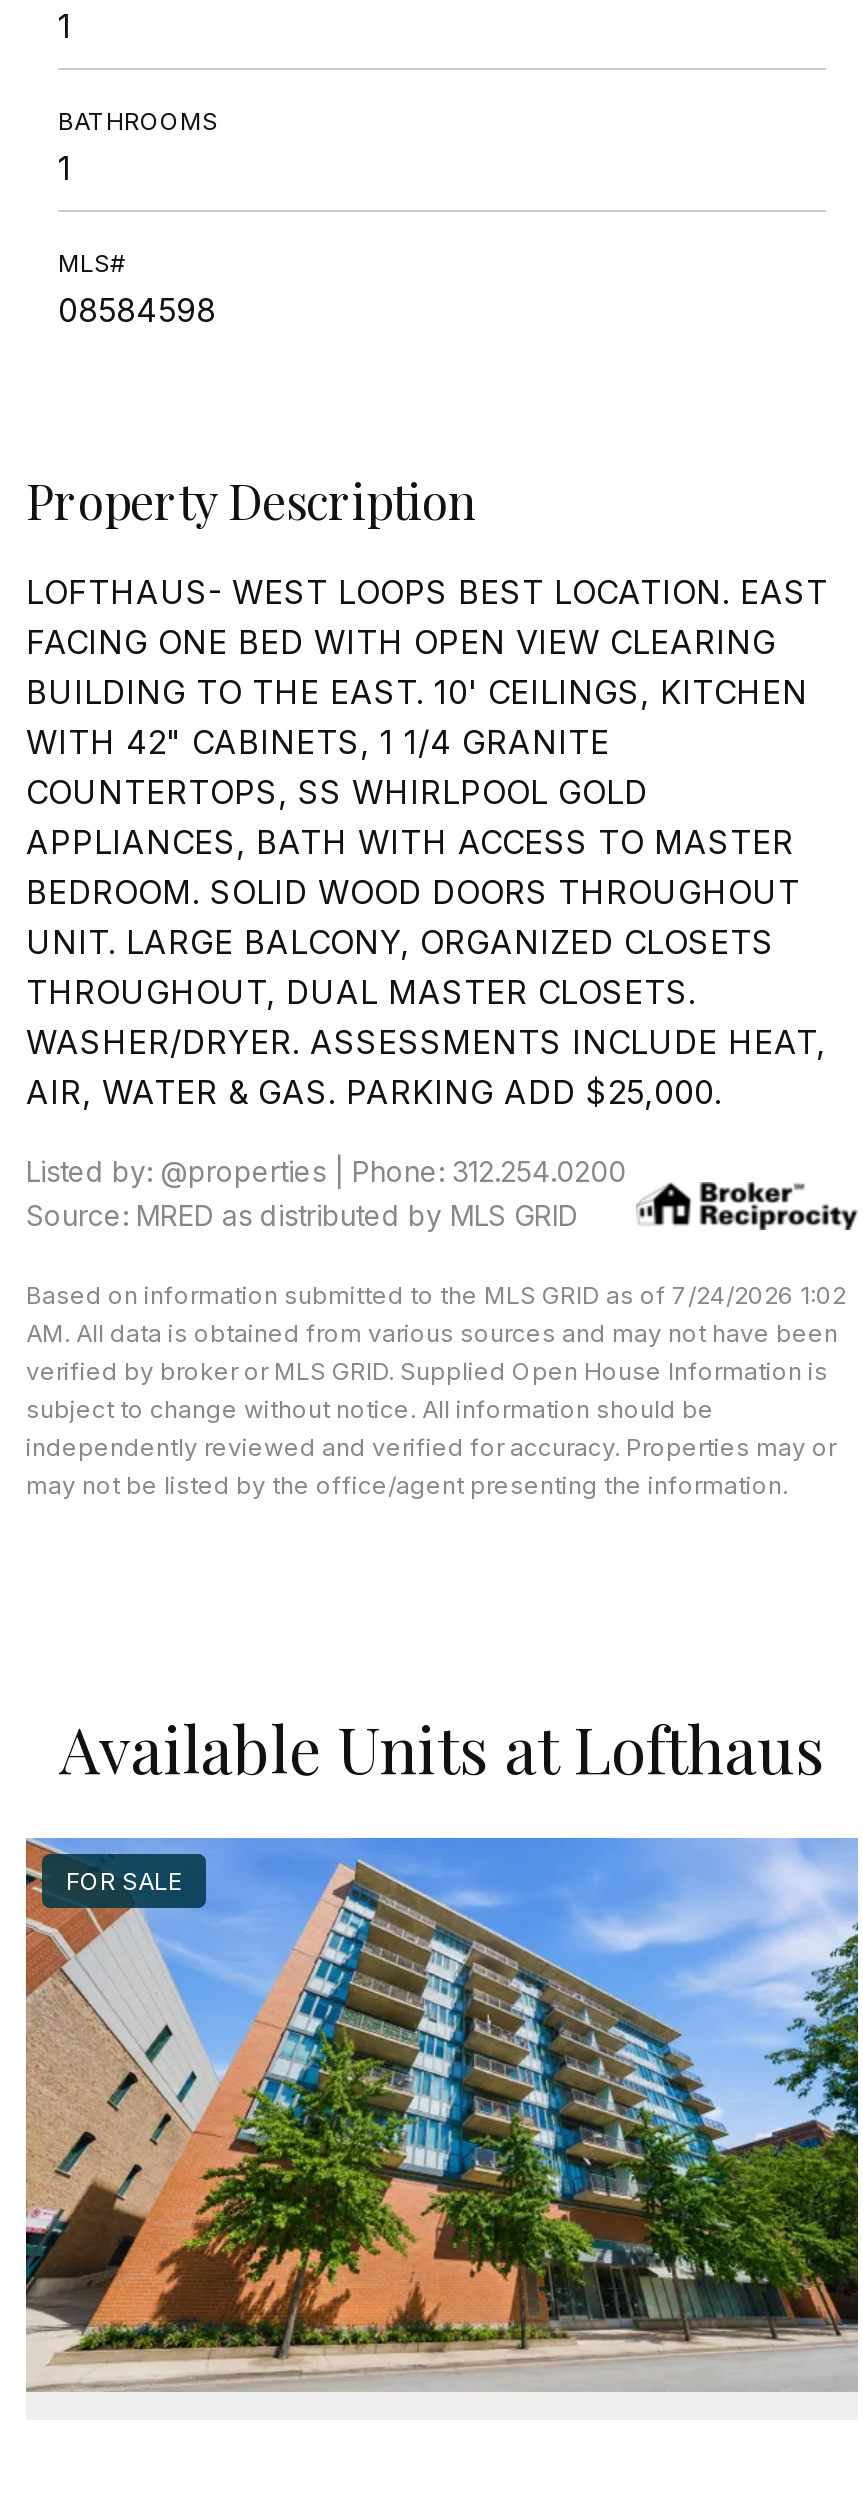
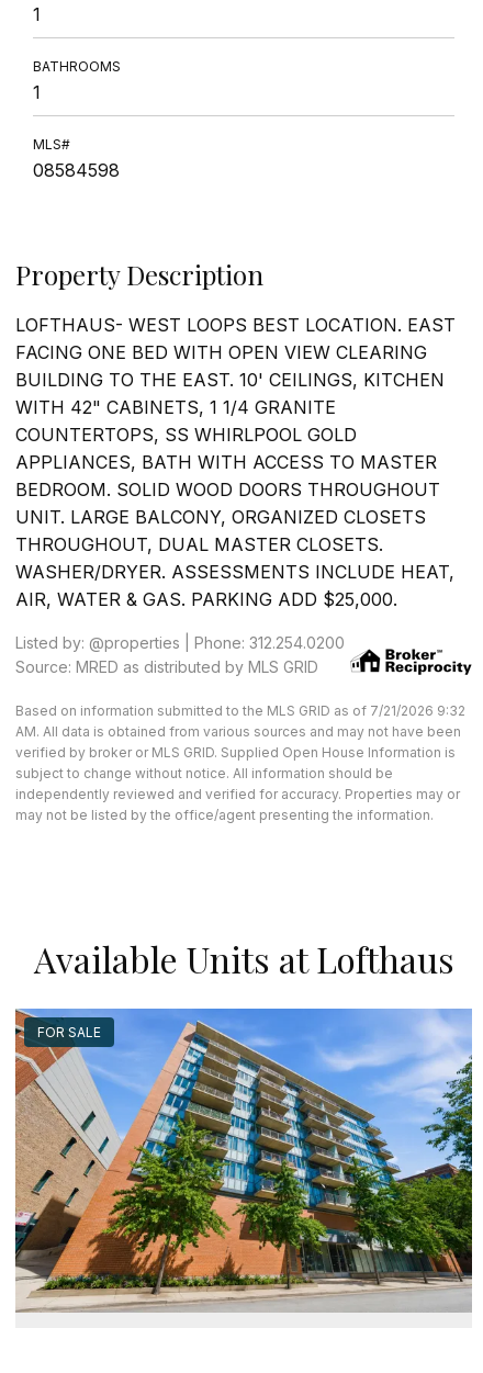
[26,1280,846,1310] Based on information submitted to the MLS GRID as of 7/24/2026 1:02 -> [15,702,465,719] Based on information submitted to the MLS GRID as of 7/21/2026 9:32

